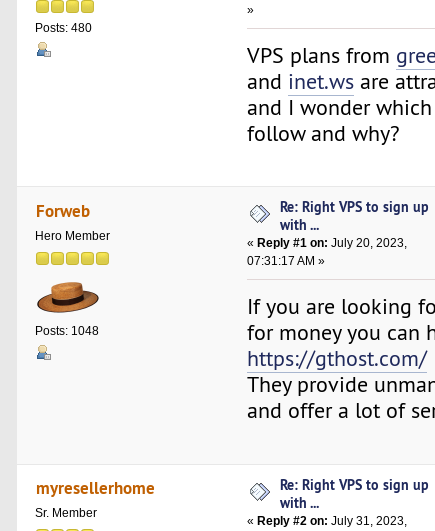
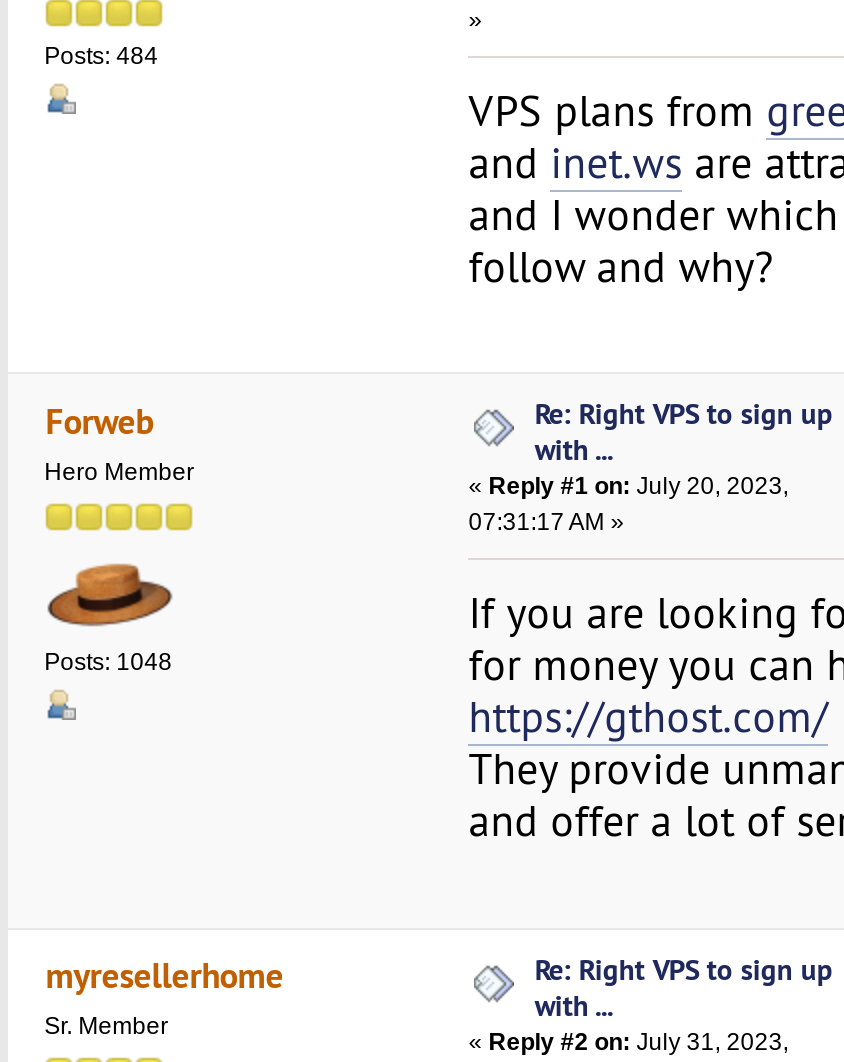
[35,21,92,35] Posts: 480 -> [44,43,158,71] Posts: 484

